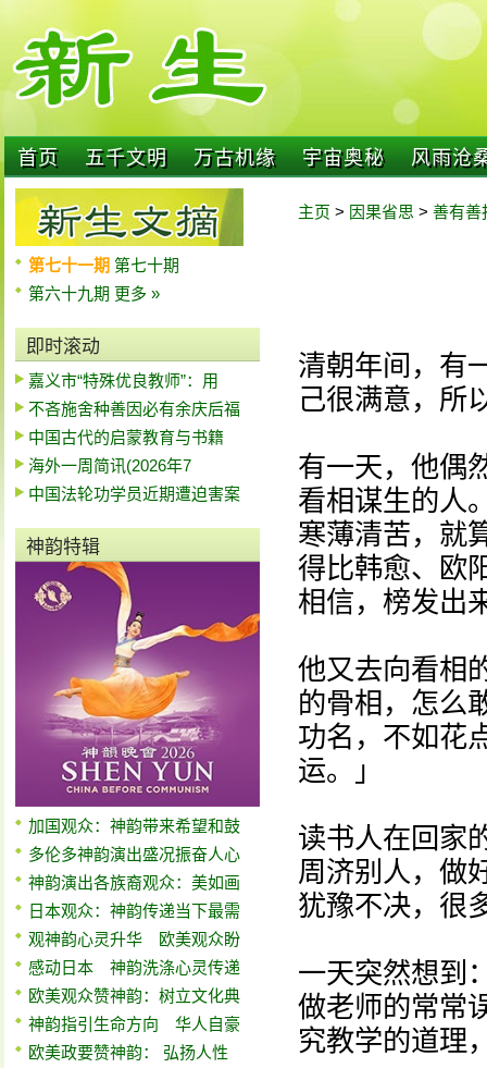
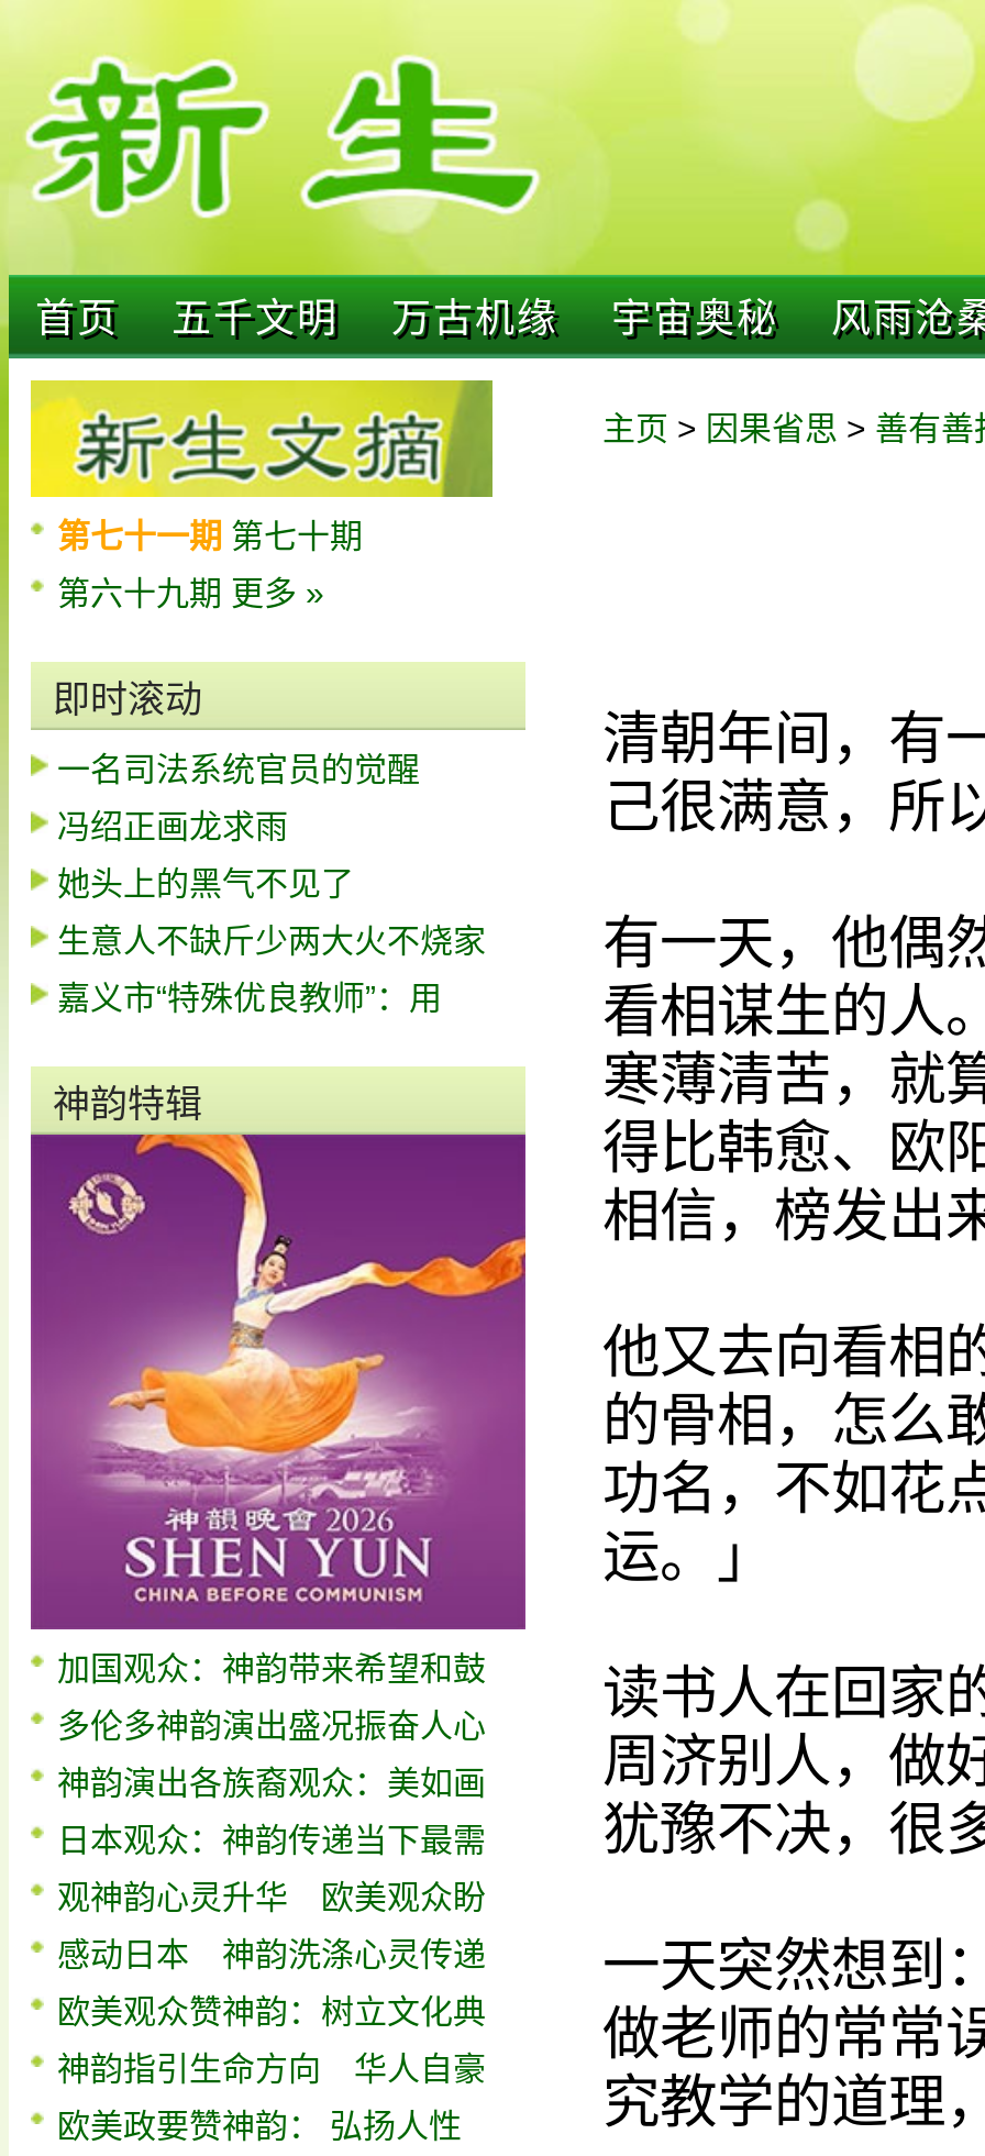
moved [28,371,218,390] -> [57,979,442,1016]: 嘉义市“特殊优良教师”：用
none -> [57,750,486,959] 一名司法系统官员的觉醒 | 冯绍正画龙求雨 | 她头上的黑气不见了 | 生意人不缺斤少两大火不烧家
[28,400,240,503] 不吝施舍种善因必有余庆后福 | 中国古代的启蒙教育与书籍 | 海外一周简讯(2026年7 | 中国法轮功学员近期遭迫害案 -> none

